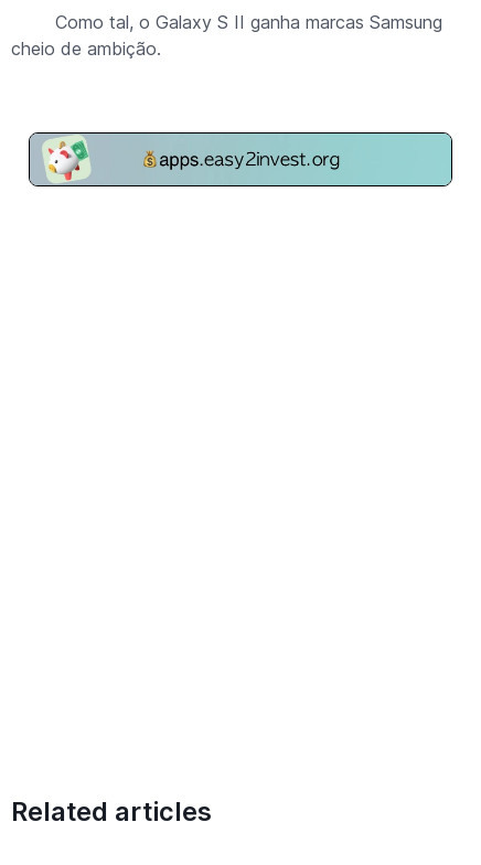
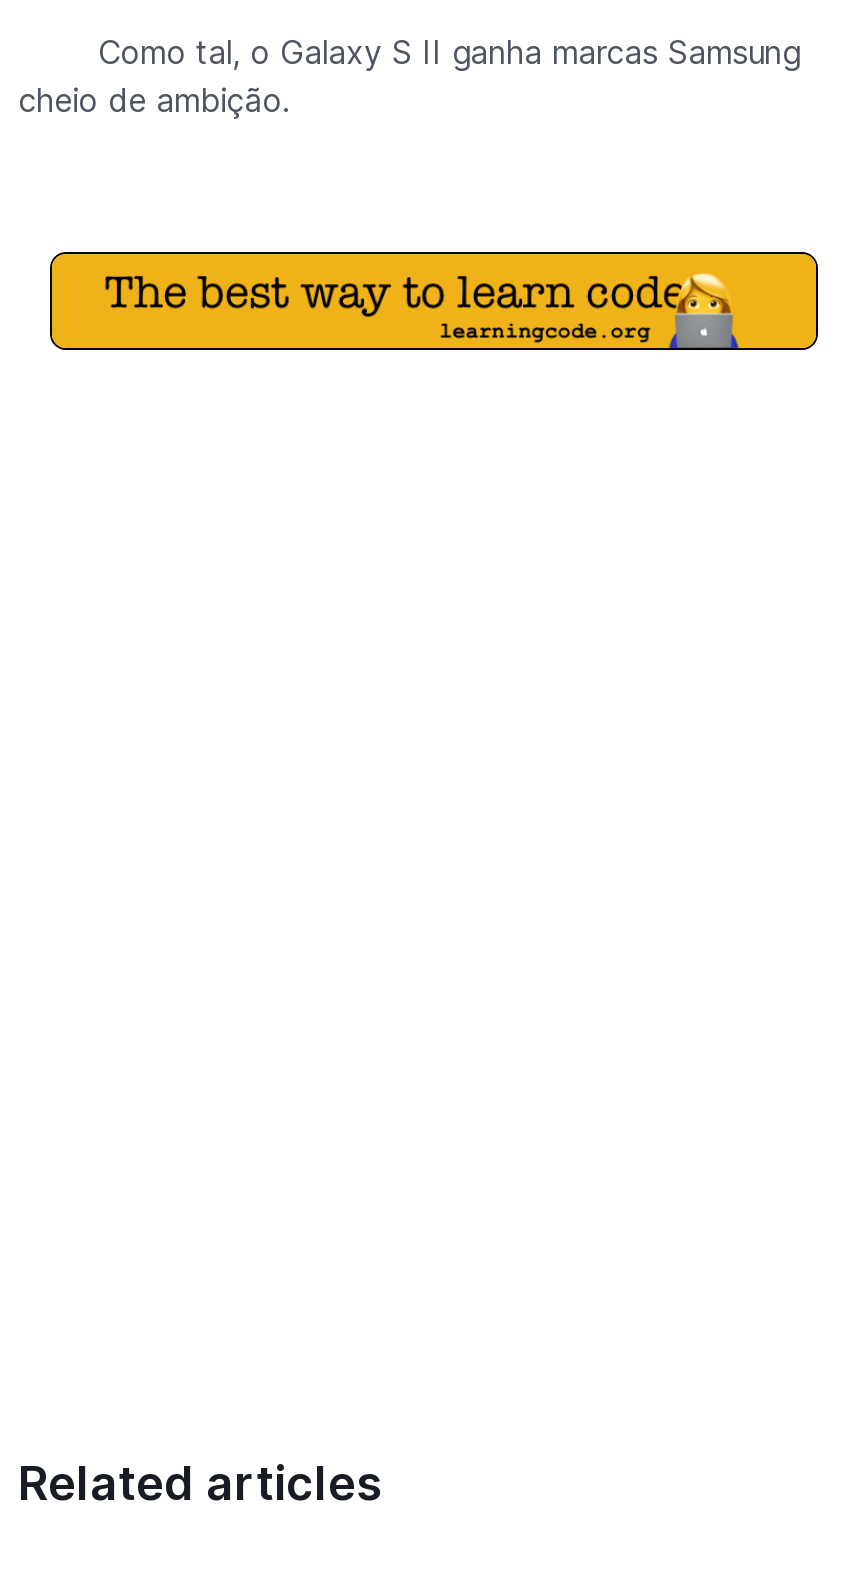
[29,132,452,186] [image] -> [50,252,818,350] [image]

